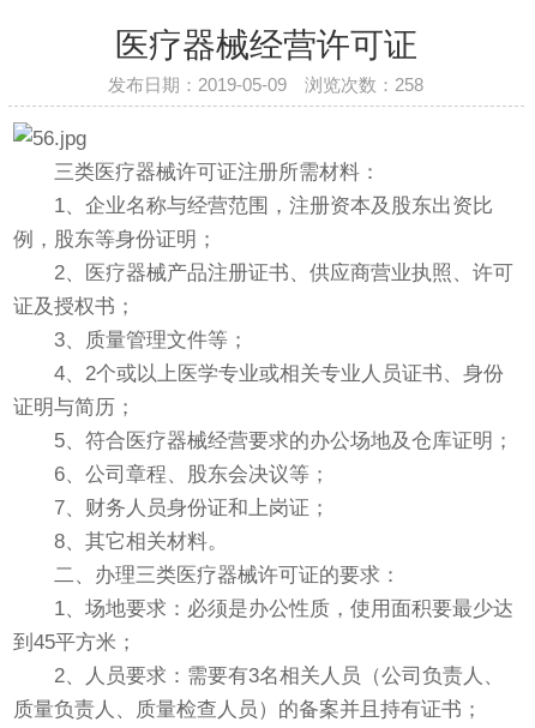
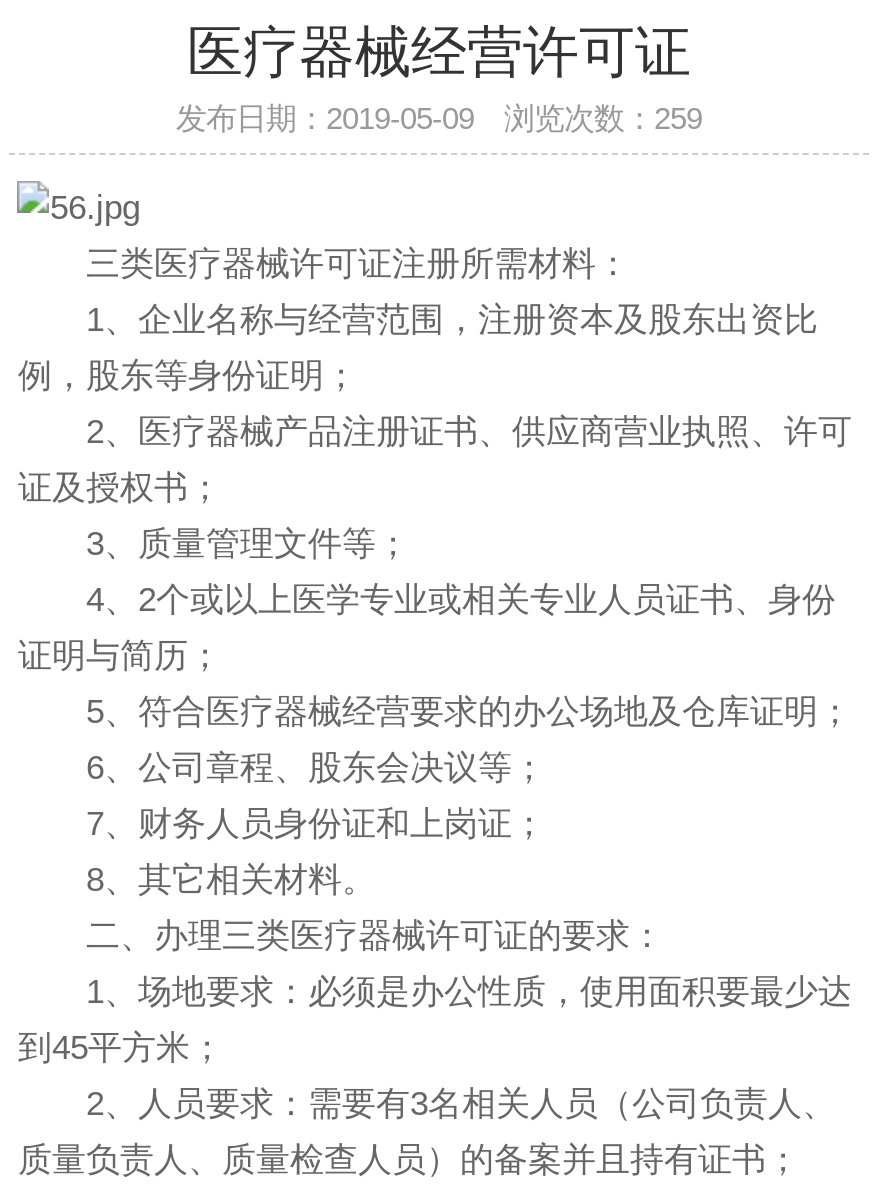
[109,74,424,95] 发布日期：2019-05-09 浏览次数：258 -> [176,101,702,135] 发布日期：2019-05-09 浏览次数：259

